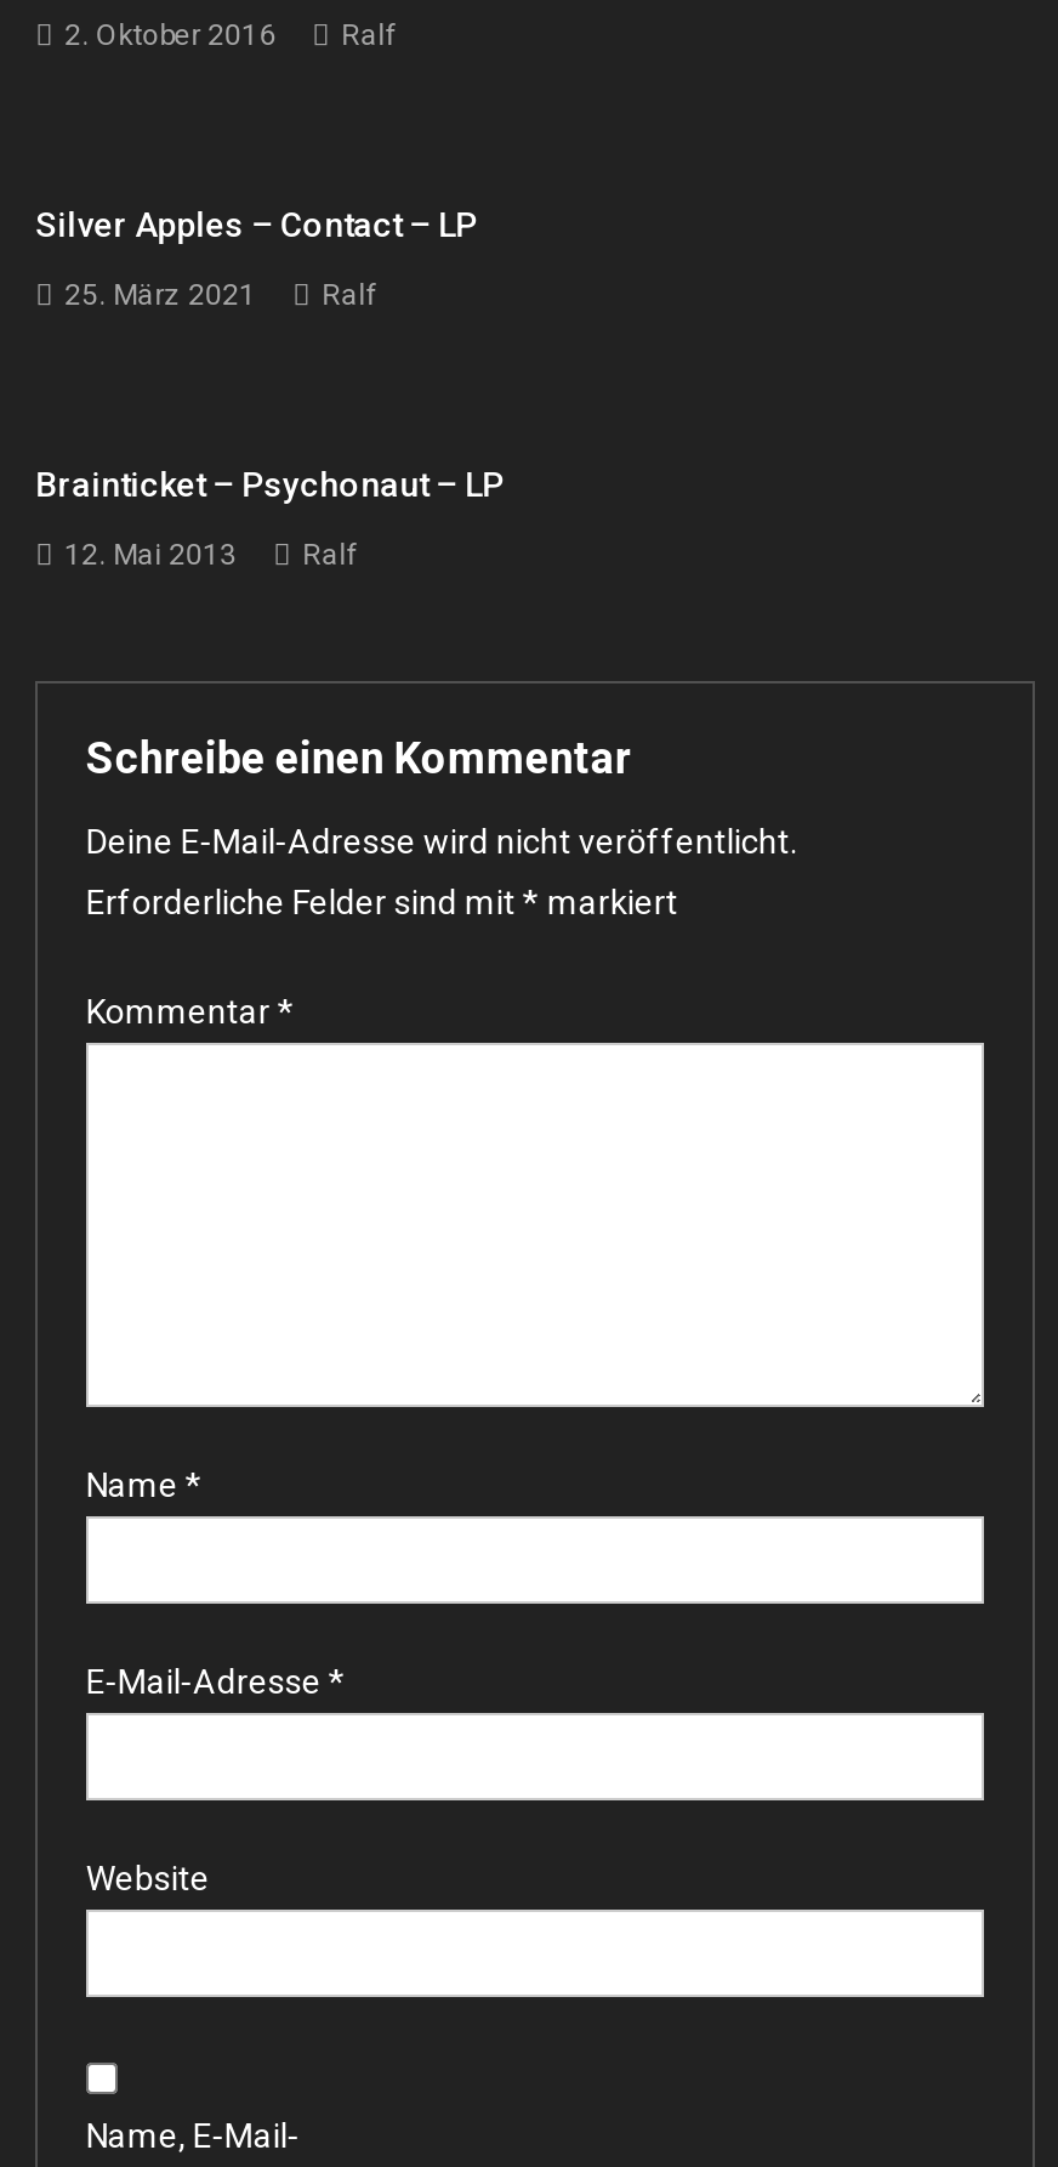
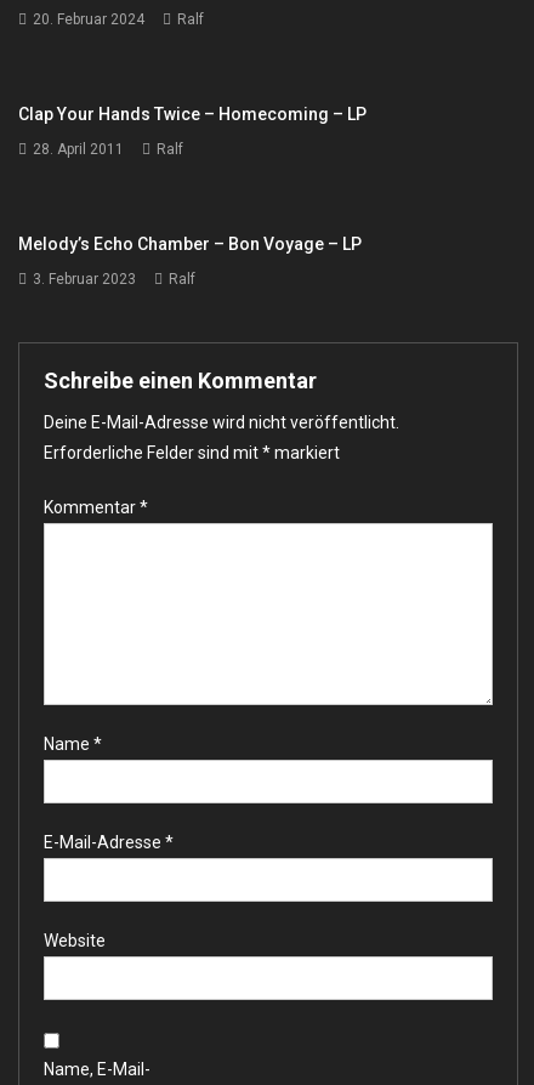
[65,18,395,52] 2. Oktober 2016 Ralf -> [33,11,204,28] 20. Februar 2024 Ralf
[35,205,477,244] Silver Apples – Contact – LP -> [18,104,367,124] Clap Your Hands Twice – Homecoming – LP
[65,278,375,312] 25. März 2021 Ralf -> [33,141,183,158] 28. April 2011 Ralf
[35,464,504,503] Brainticket – Psychonaut – LP -> [18,234,362,253] Melody’s Echo Chamber – Bon Voyage – LP
[65,537,356,571] 12. Mai 2013 Ralf -> [33,270,196,287] 3. Februar 2023 Ralf

